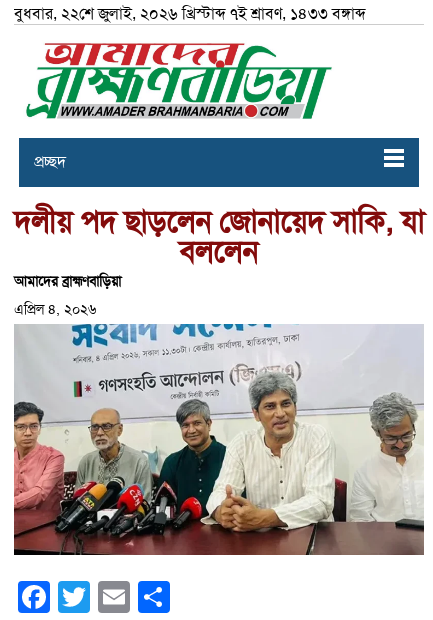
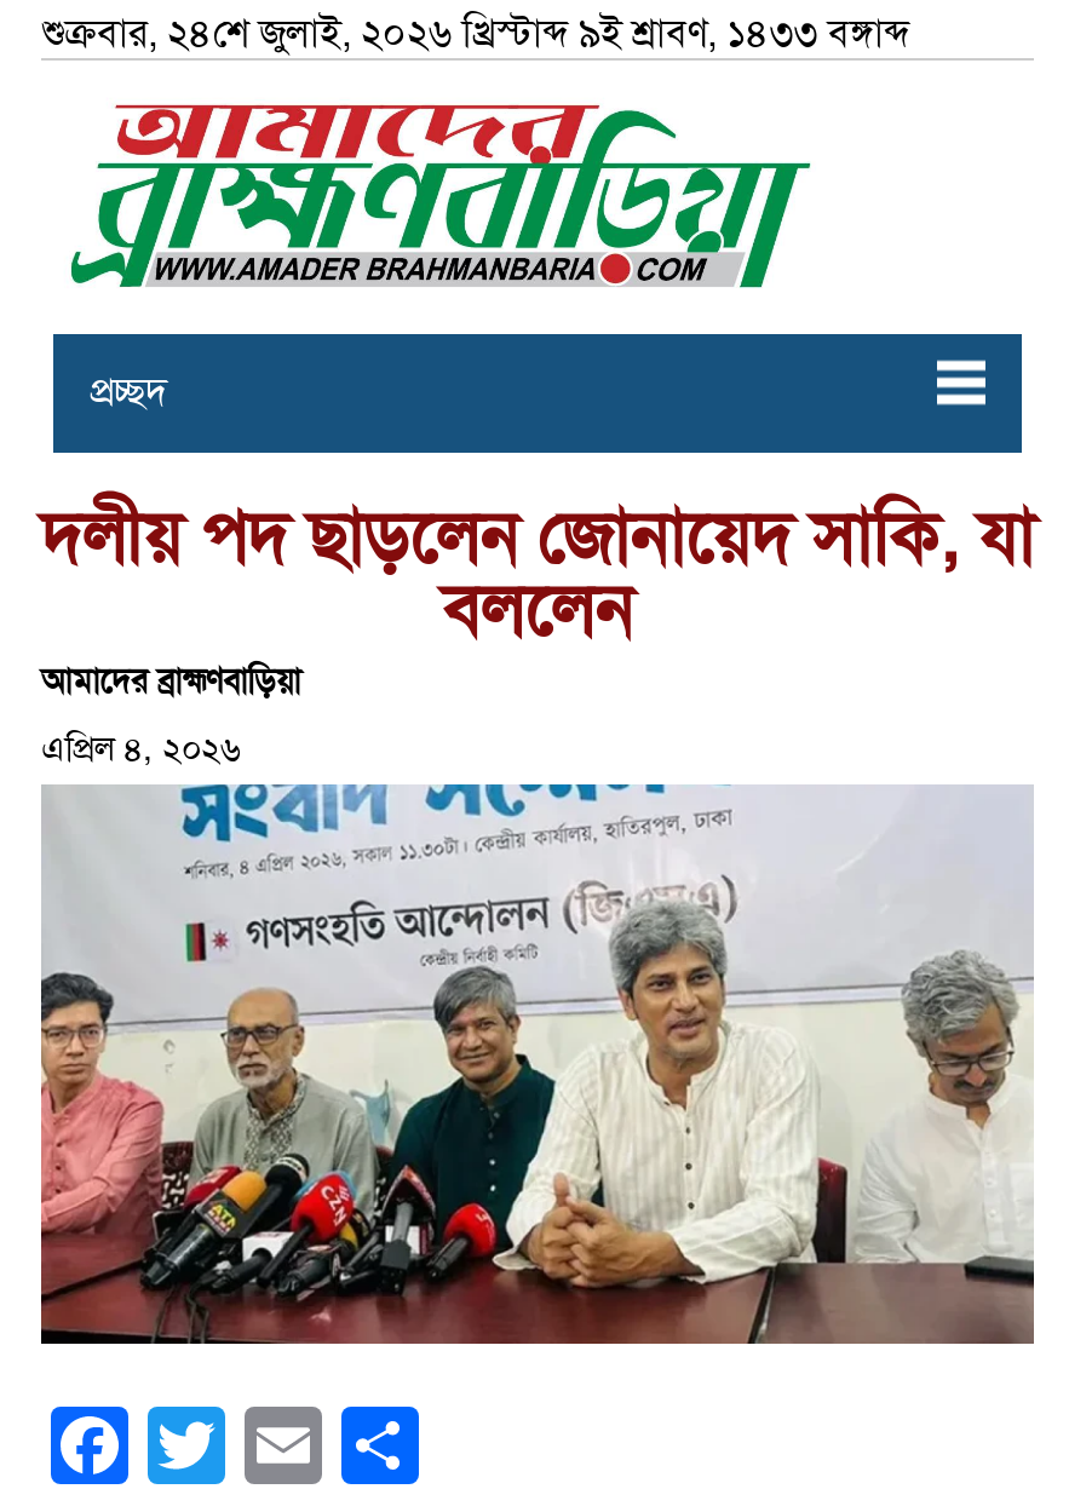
[14,4,366,24] বুধবার, ২২শে জুলাই, ২০২৬ খ্রিস্টাব্দ ৭ই শ্রাবণ, ১৪৩৩ বঙ্গাব্দ -> [41,10,910,58] শুক্রবার, ২৪শে জুলাই, ২০২৬ খ্রিস্টাব্দ ৯ই শ্রাবণ, ১৪৩৩ বঙ্গাব্দ

